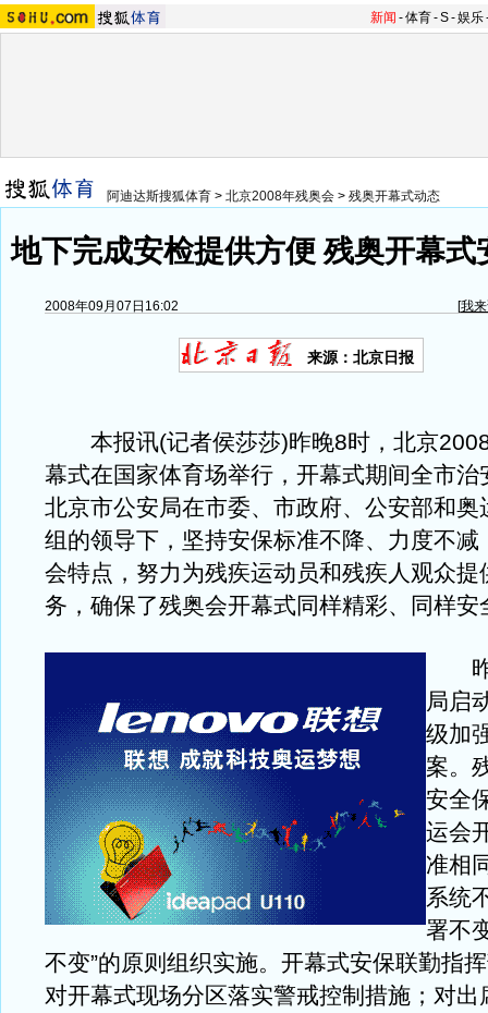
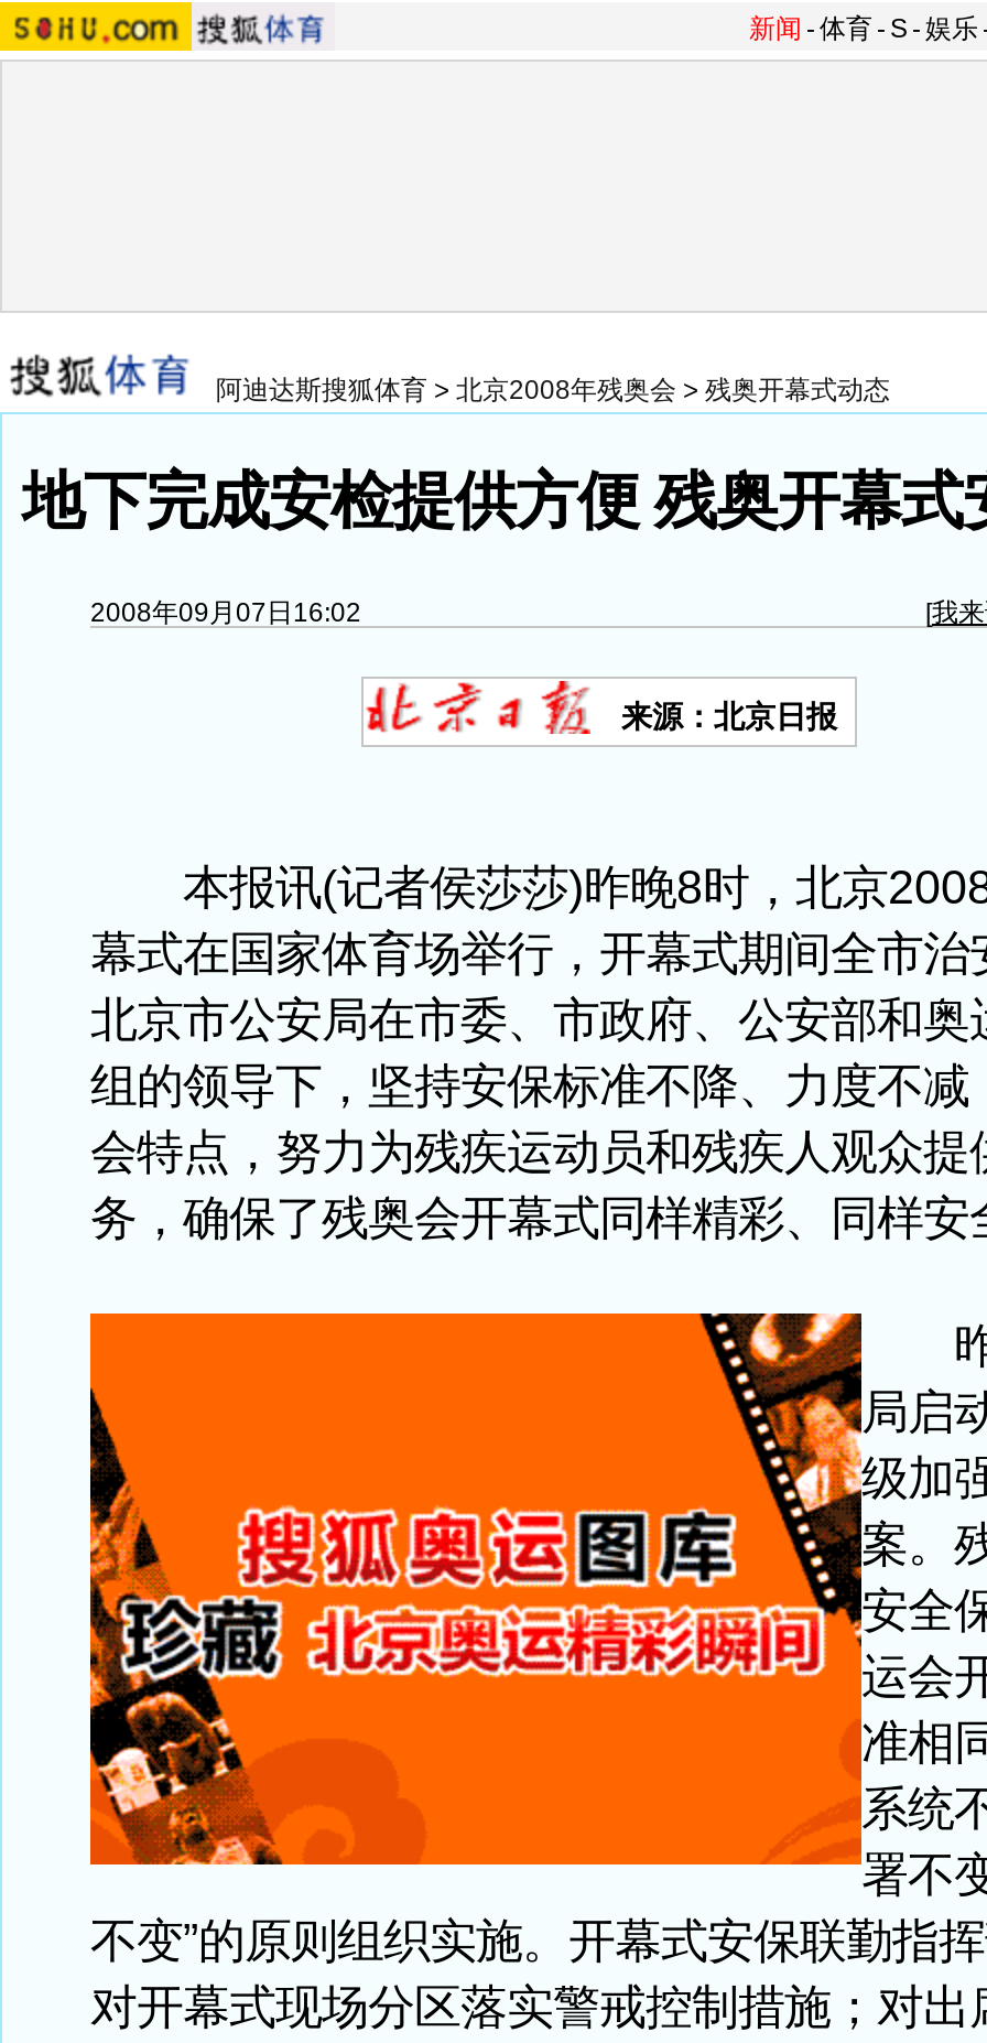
[44,651,427,926] [image] -> [88,1311,864,1867] [image]

